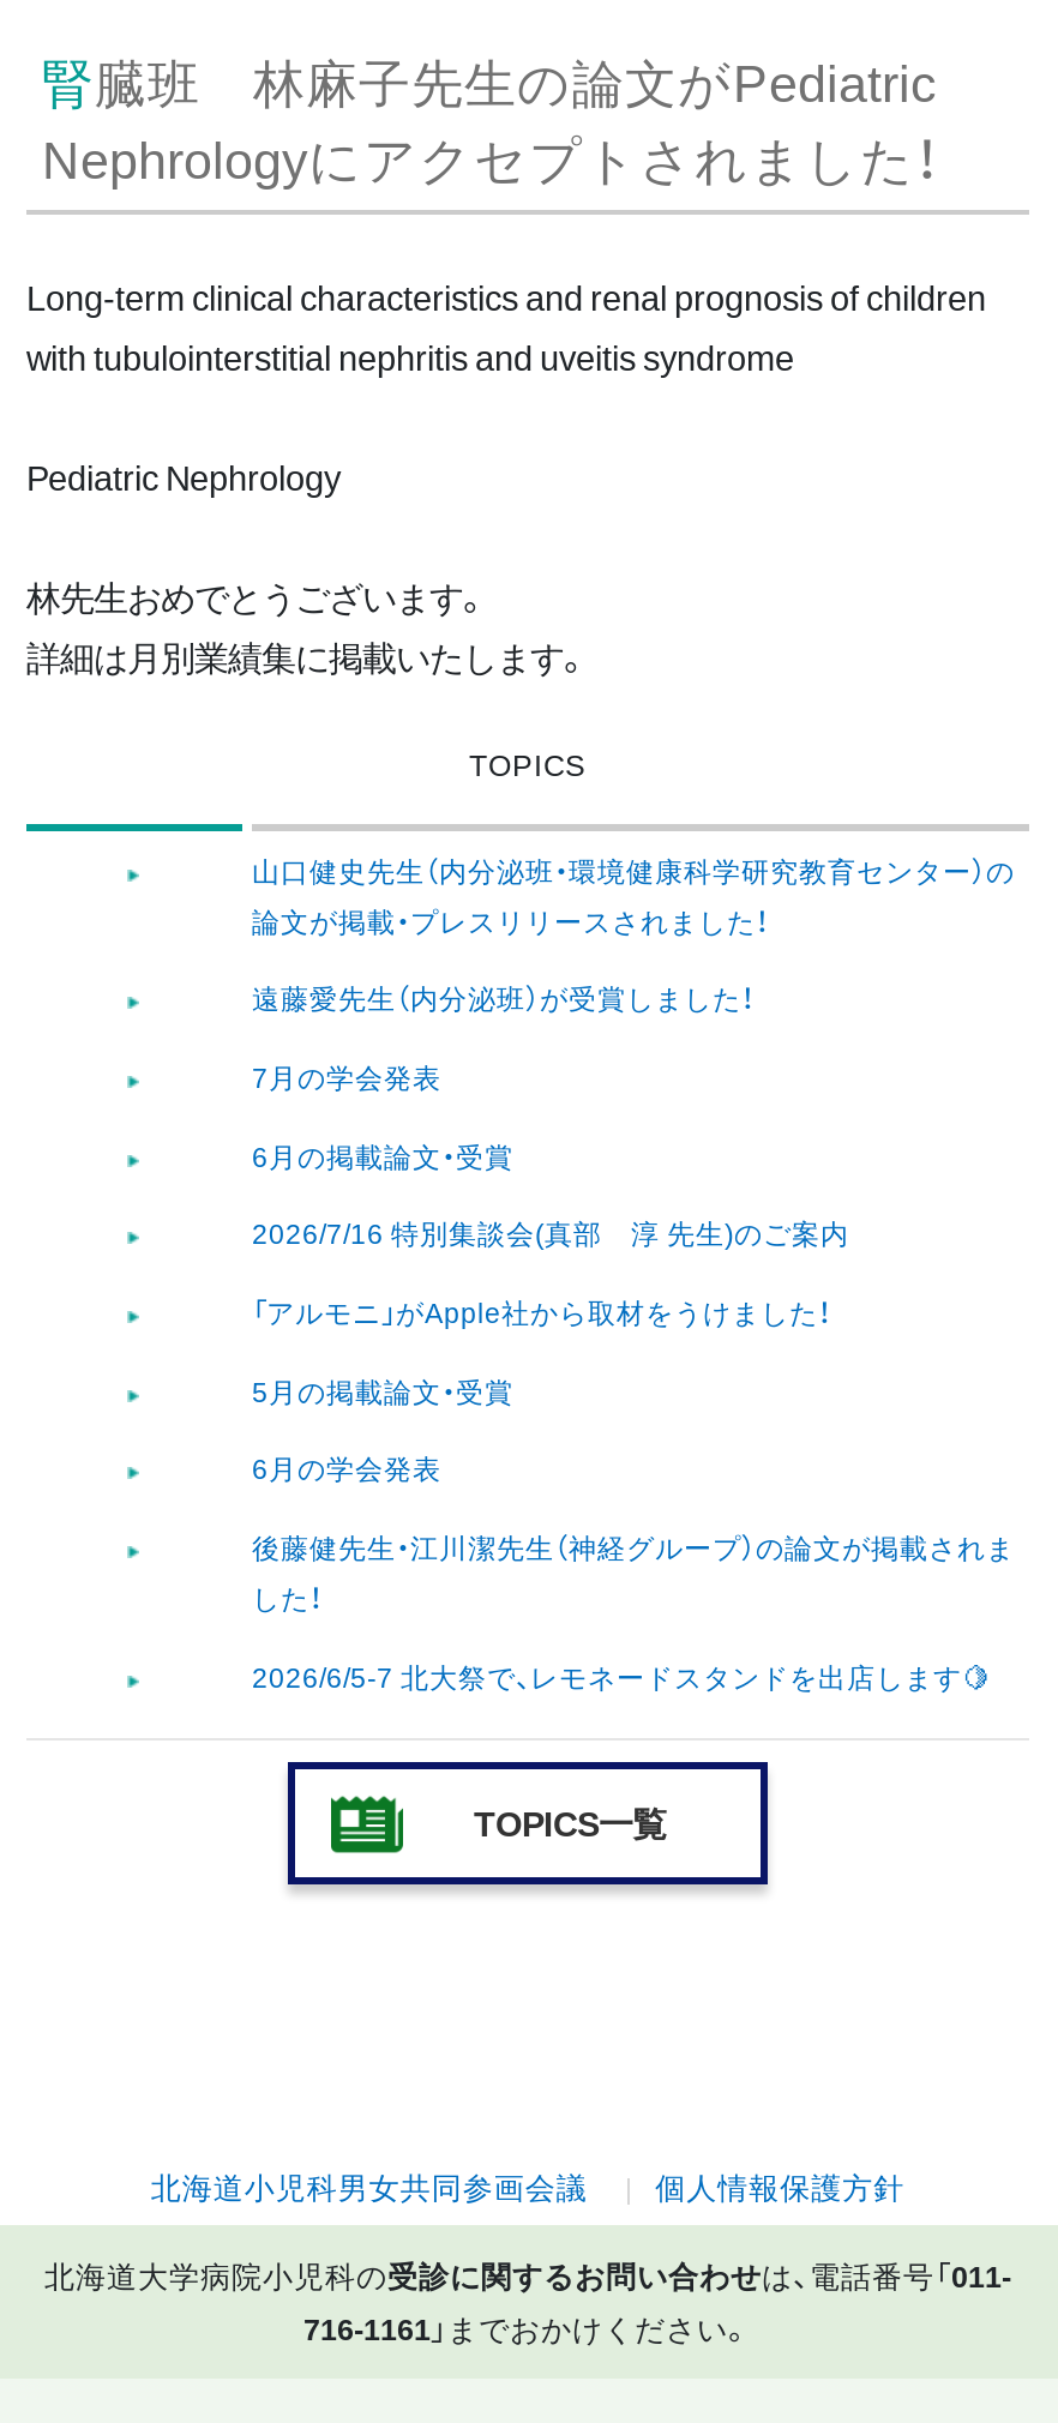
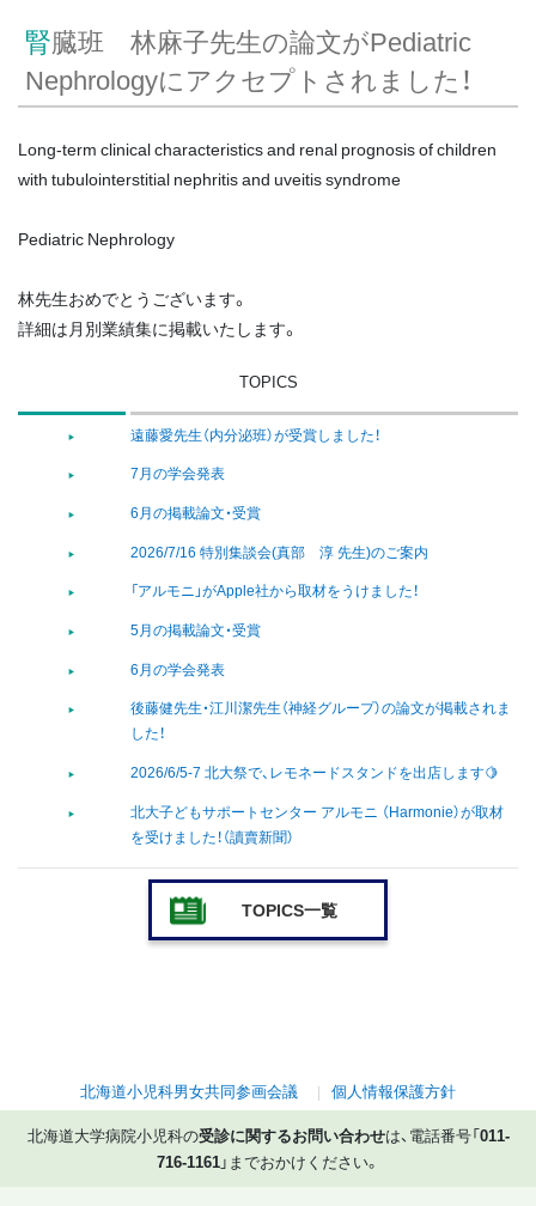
[252,847,1015,941] 山口健史先生（内分泌班・環境健康科学研究教育センター）の | 論文が掲載・プレスリリースされました！ -> none
moved [252,976,1015,1618] -> [130,423,511,743]: 遠藤愛先生（内分泌班）が受賞しました！ | 7月の学会発表 | 6月の掲載論文・受賞 | ... | 後藤健先生・江川潔先生（神経グループ）の論文が掲載されま | した！
none -> [130,800,504,847] 北大子どもサポートセンター アルモニ （Harmonie）が取材 | を受けました！（讀賣新聞）

